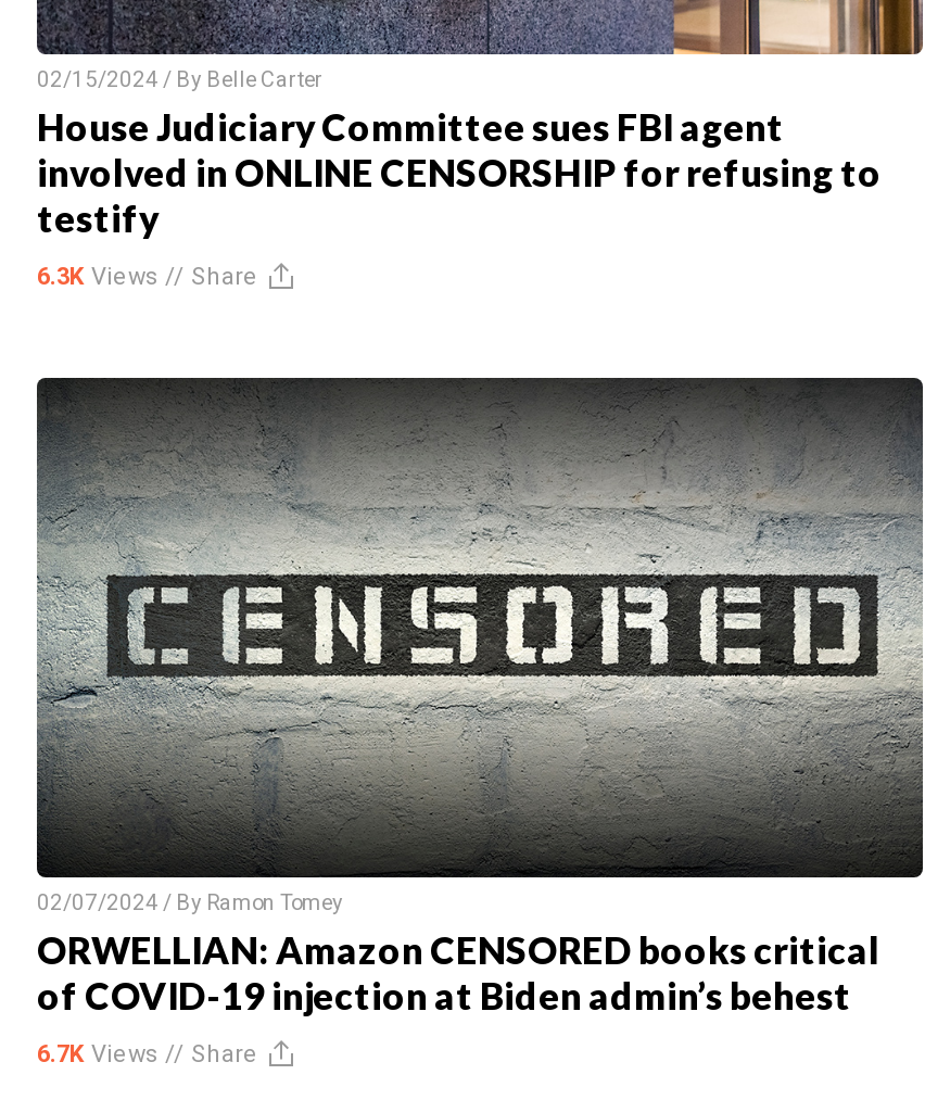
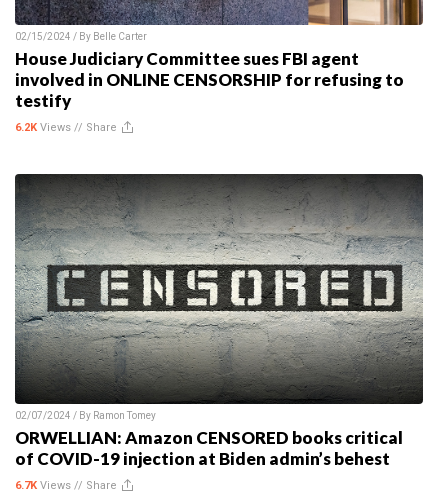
[37,263,258,291] 6.3K Views // Share -> [15,121,117,134] 6.2K Views // Share

